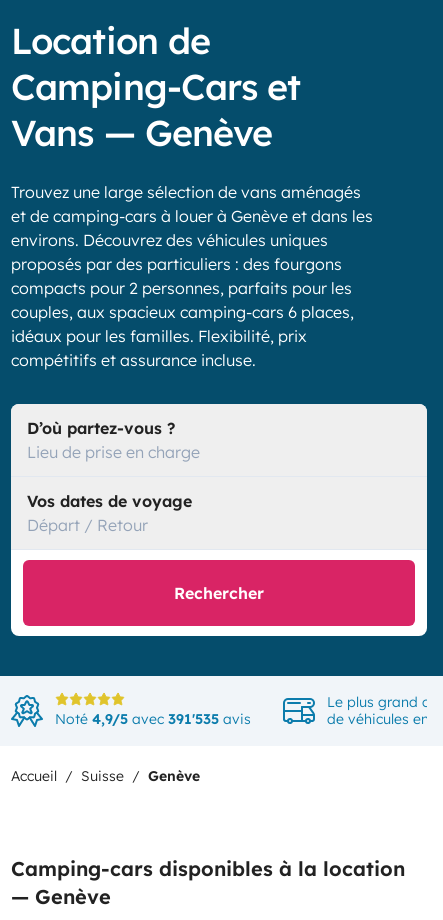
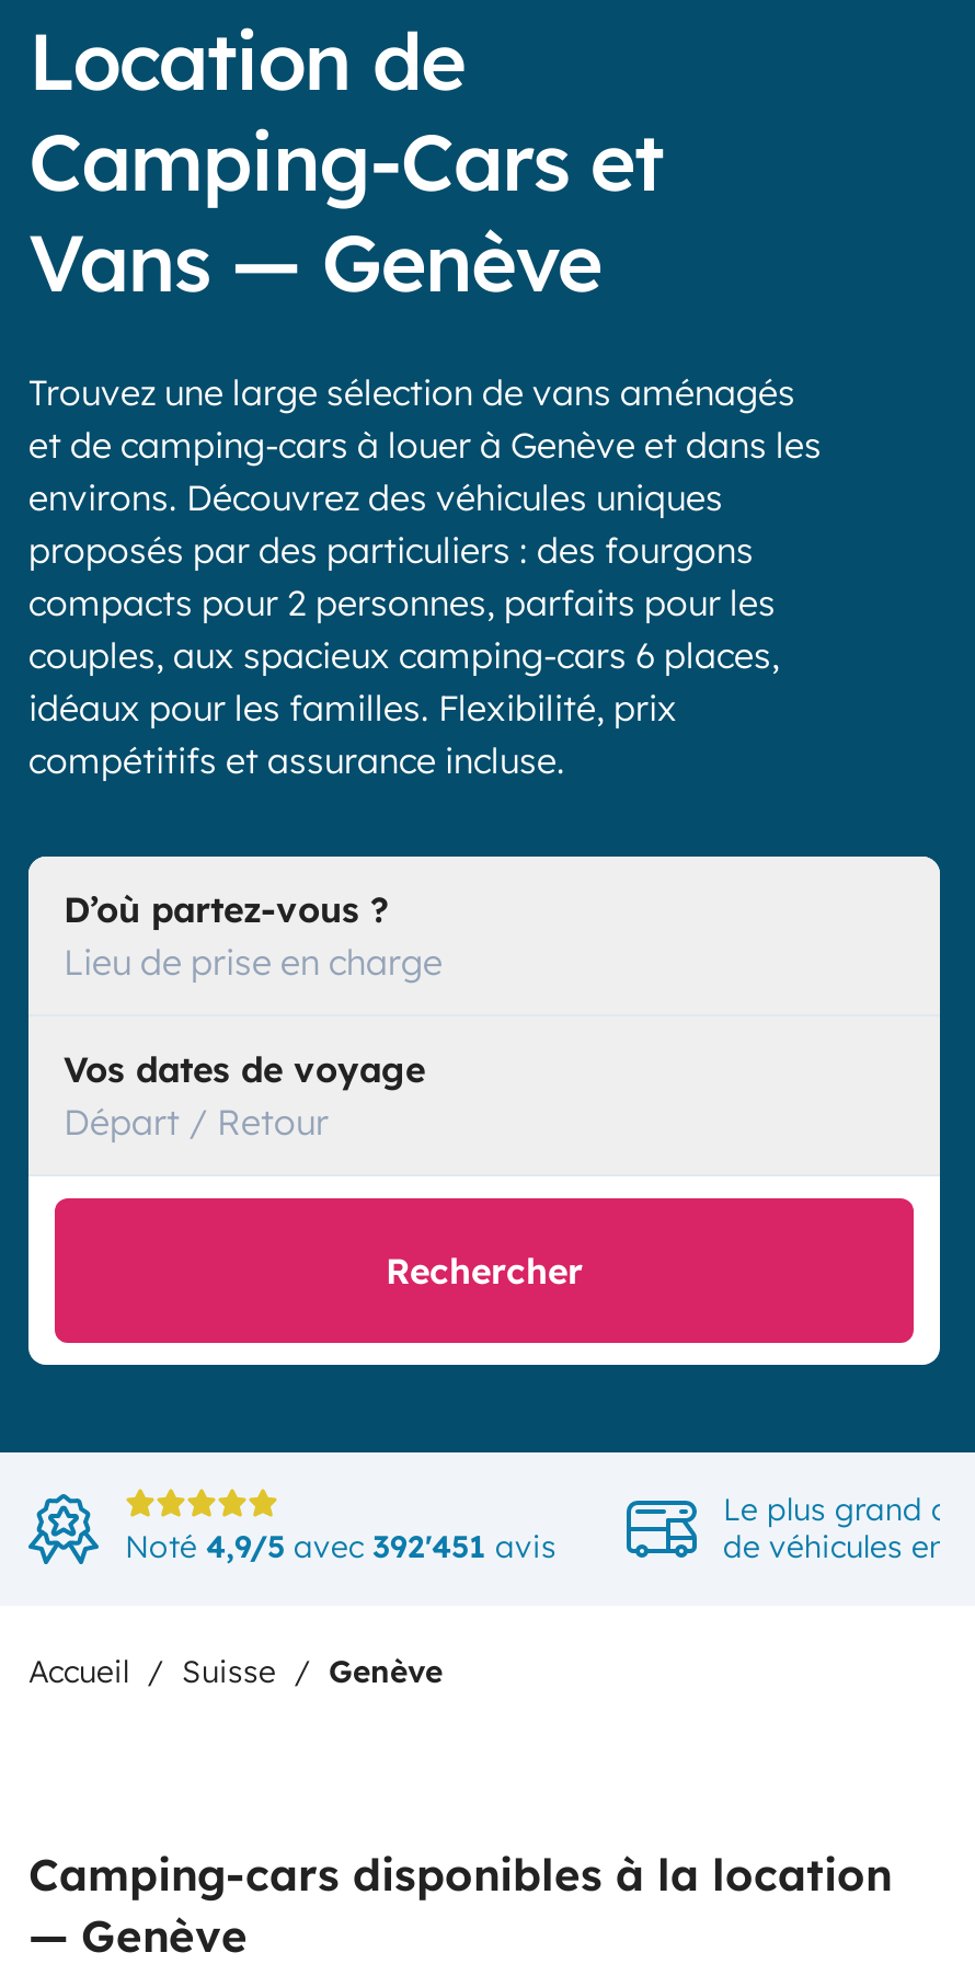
[55,710,251,728] Noté 4,9/5 avec 391'535 avis -> [125,1527,557,1566] Noté 4,9/5 avec 392'451 avis

